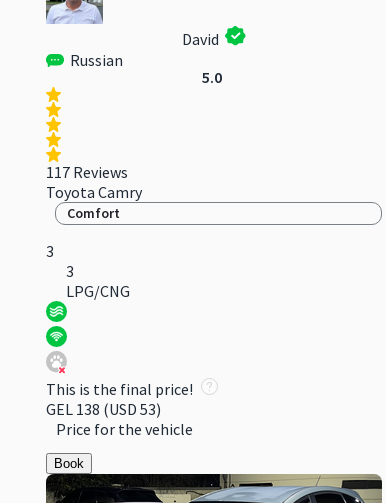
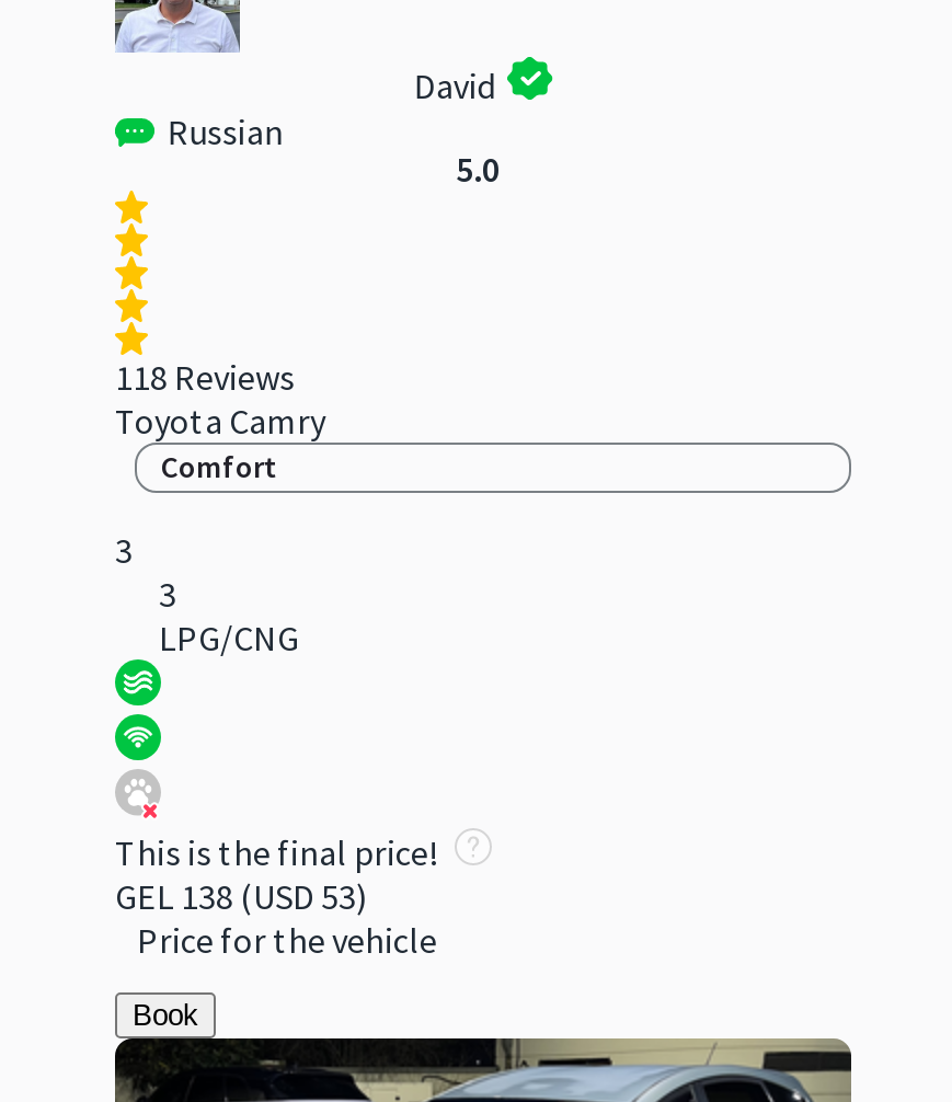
[46,162,128,182] 117 Reviews -> [115,356,295,400] 118 Reviews

